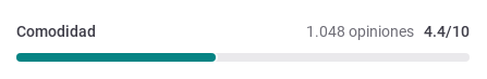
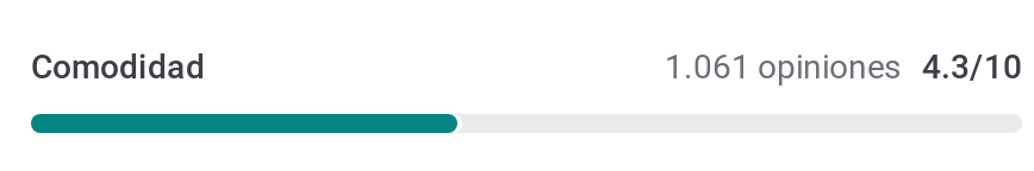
[306,23,470,40] 1.048 opiniones 4.4/10 -> [665,48,1022,86] 1.061 opiniones 4.3/10

